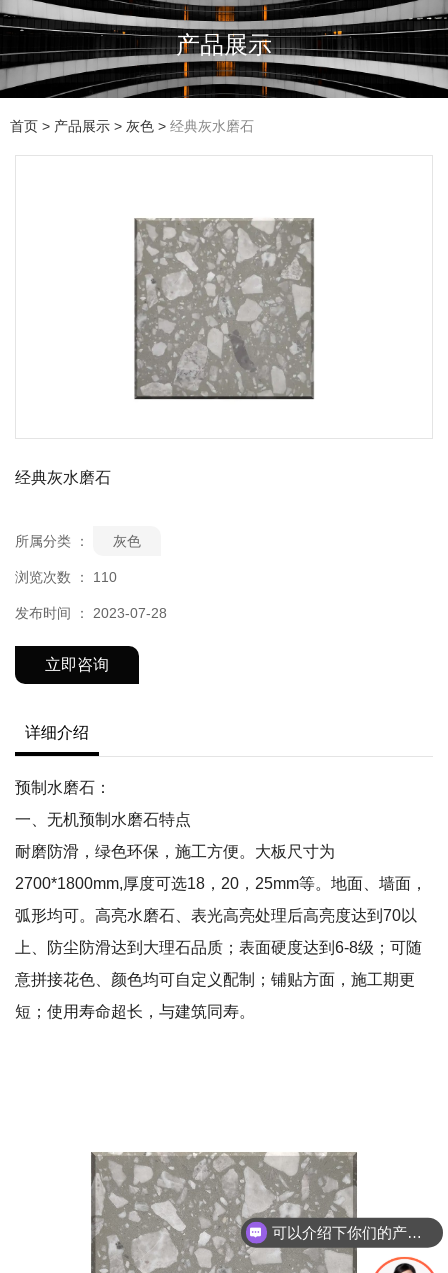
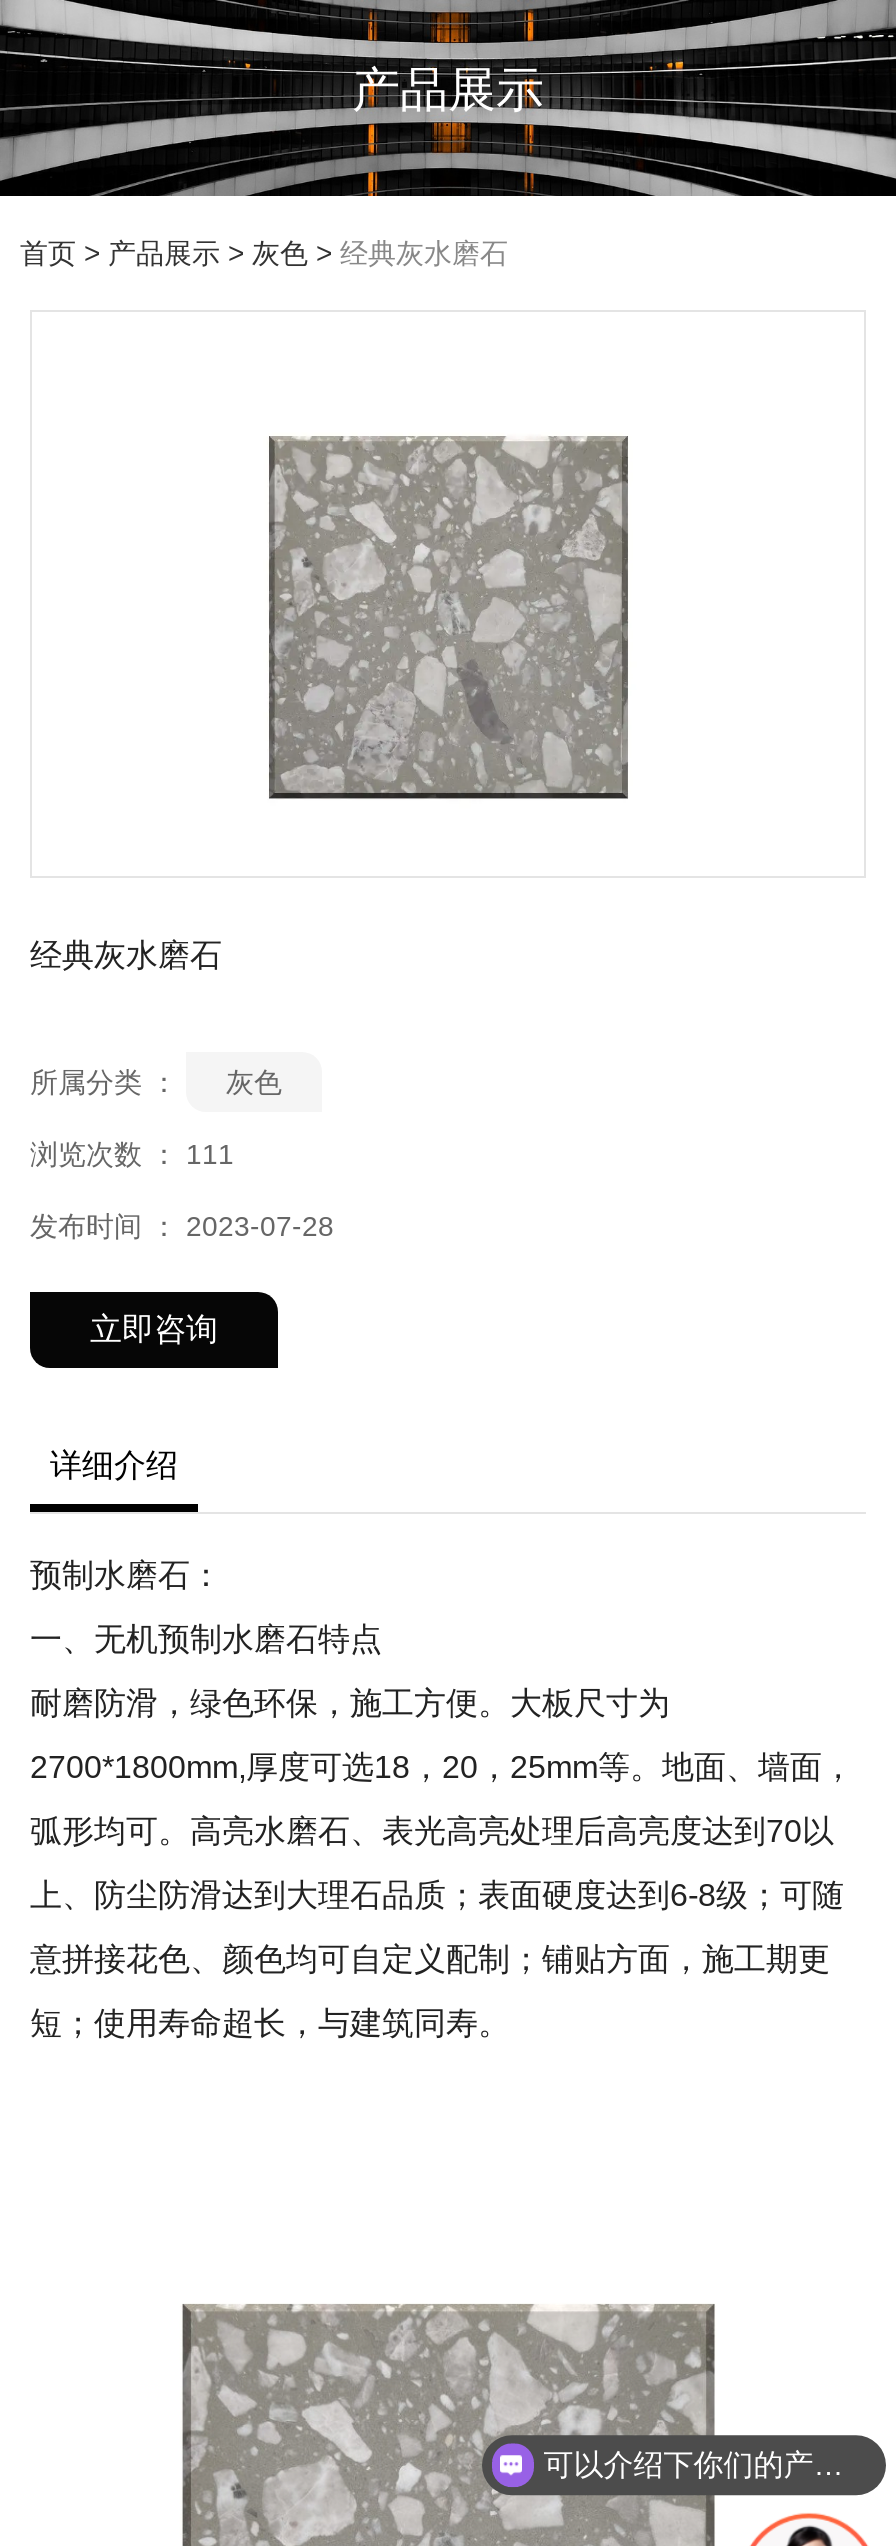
[15,569,117,585] 浏览次数 ：110 -> [30,1138,234,1170] 浏览次数 ：111

